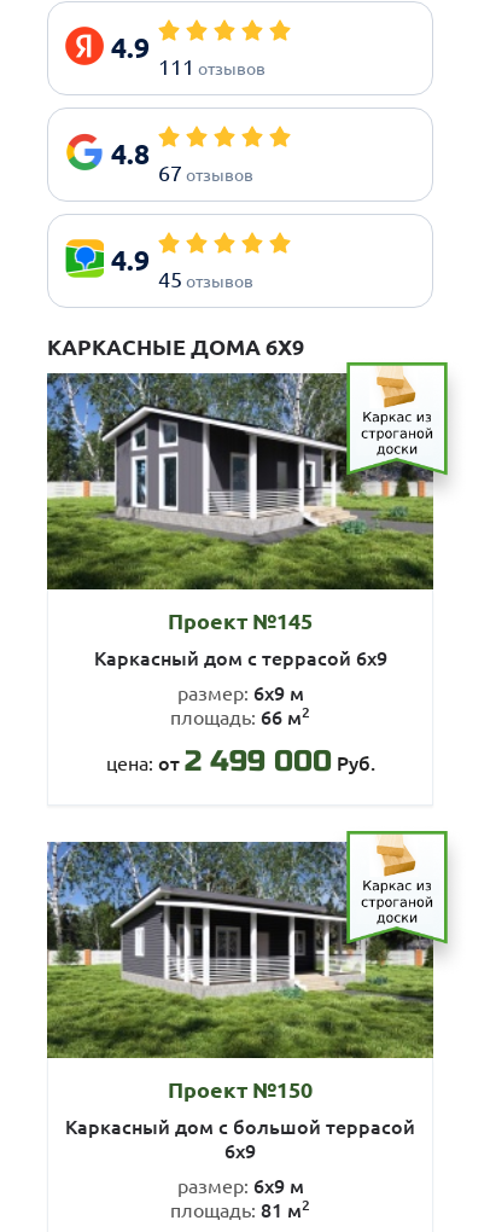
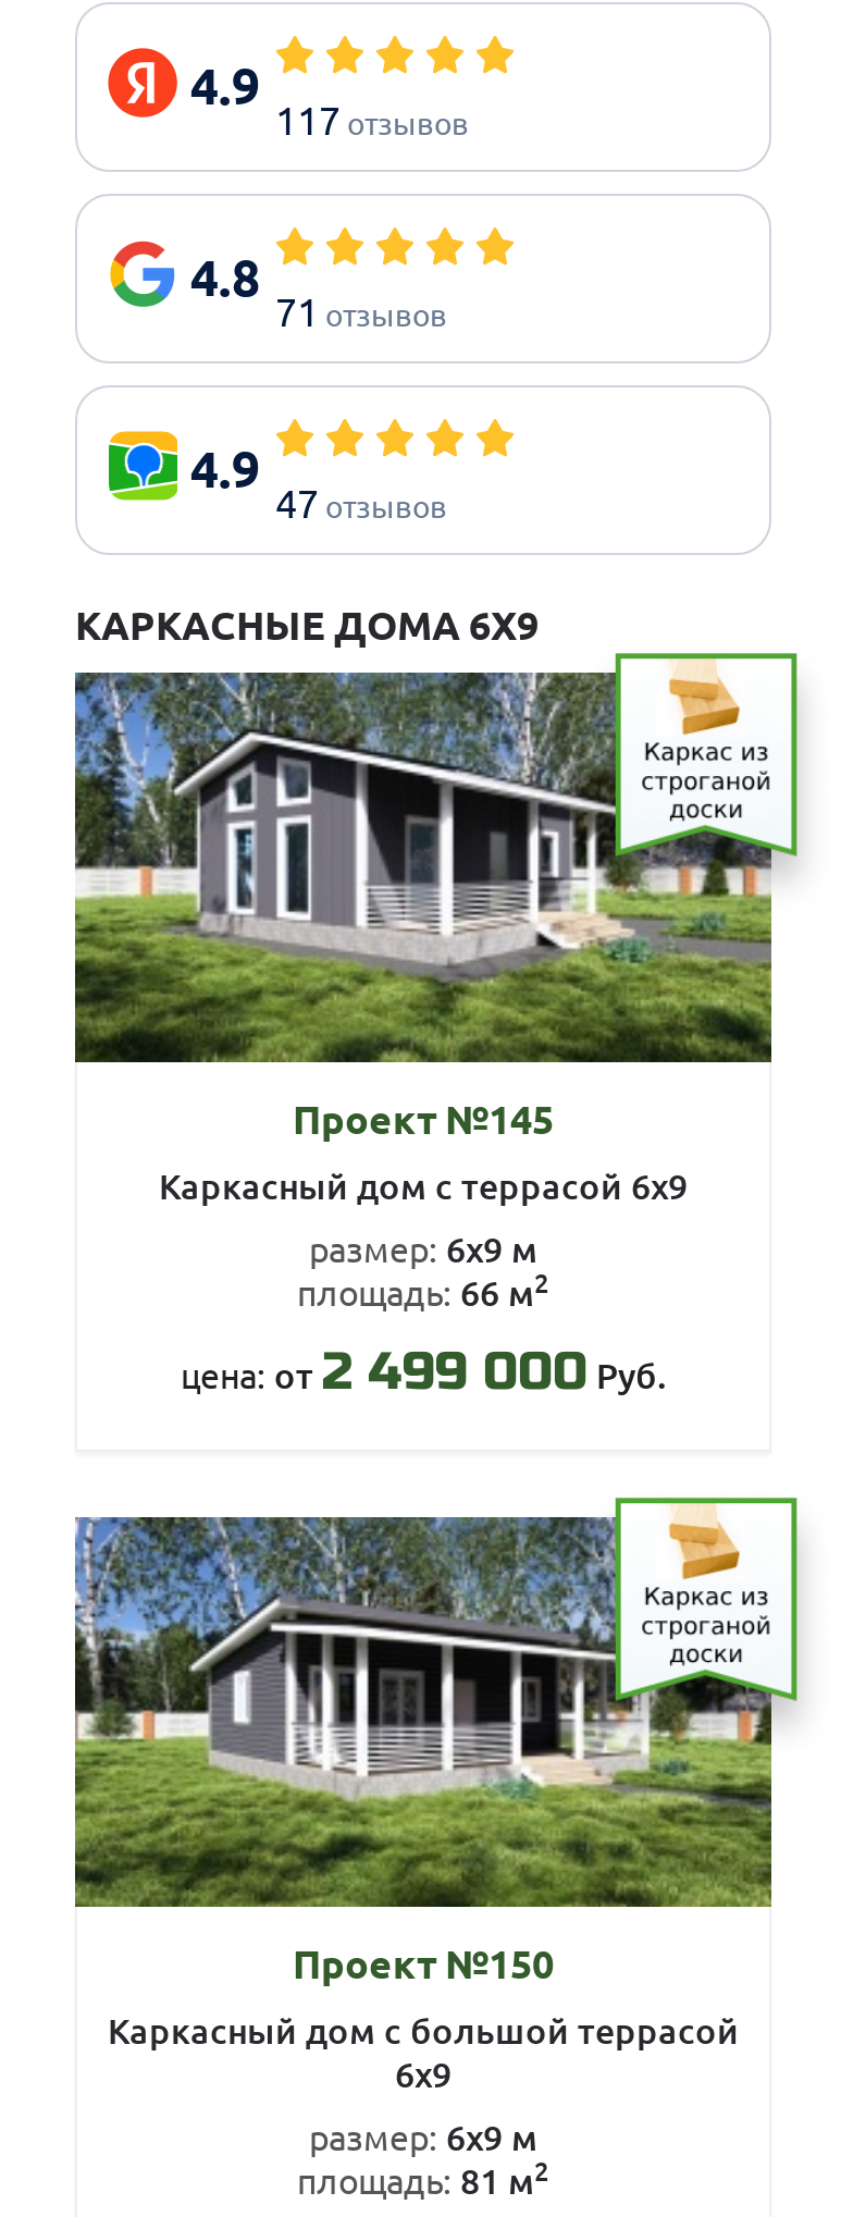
[158,53,265,79] 111 отзывов -> [275,96,469,142] 117 отзывов
[158,160,253,185] 67 отзывов -> [275,288,447,333] 71 отзывов
[158,266,253,291] 45 отзывов -> [275,479,447,525] 47 отзывов

